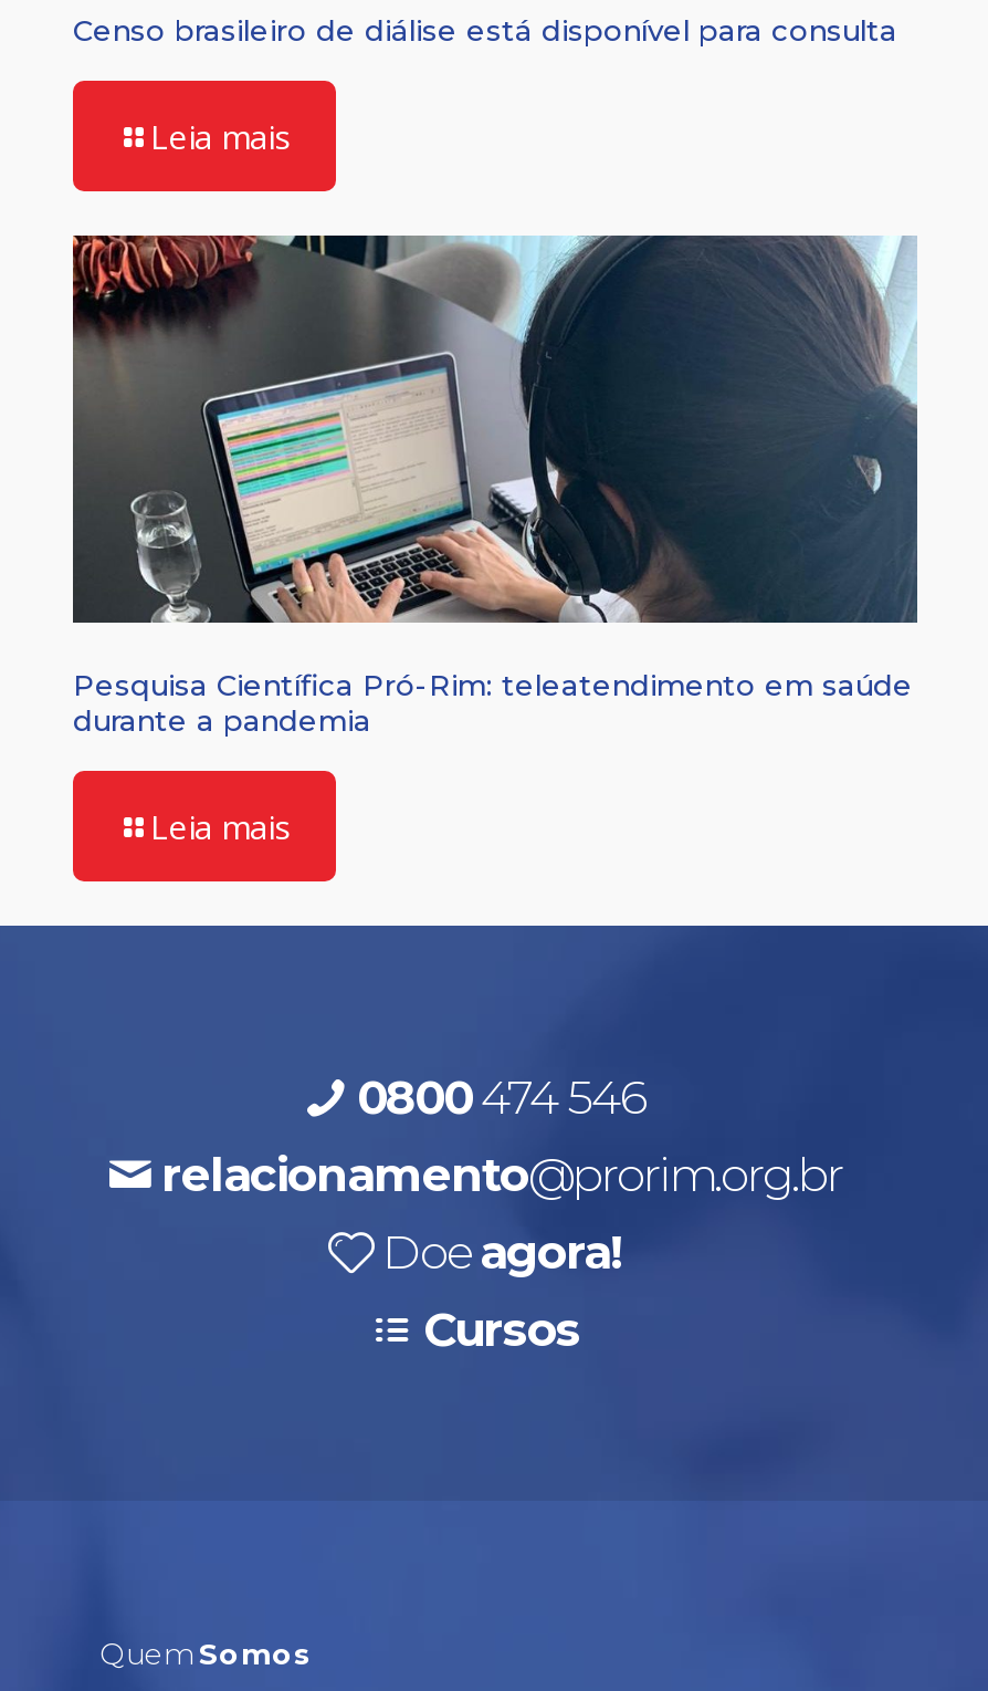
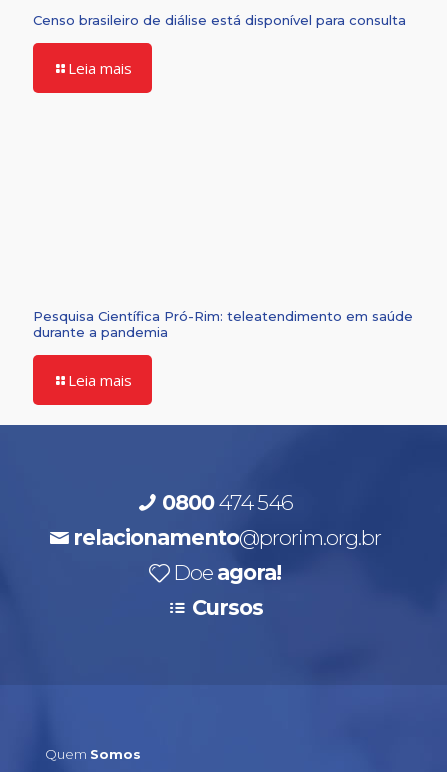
[71,233,919,625] [image] -> none

